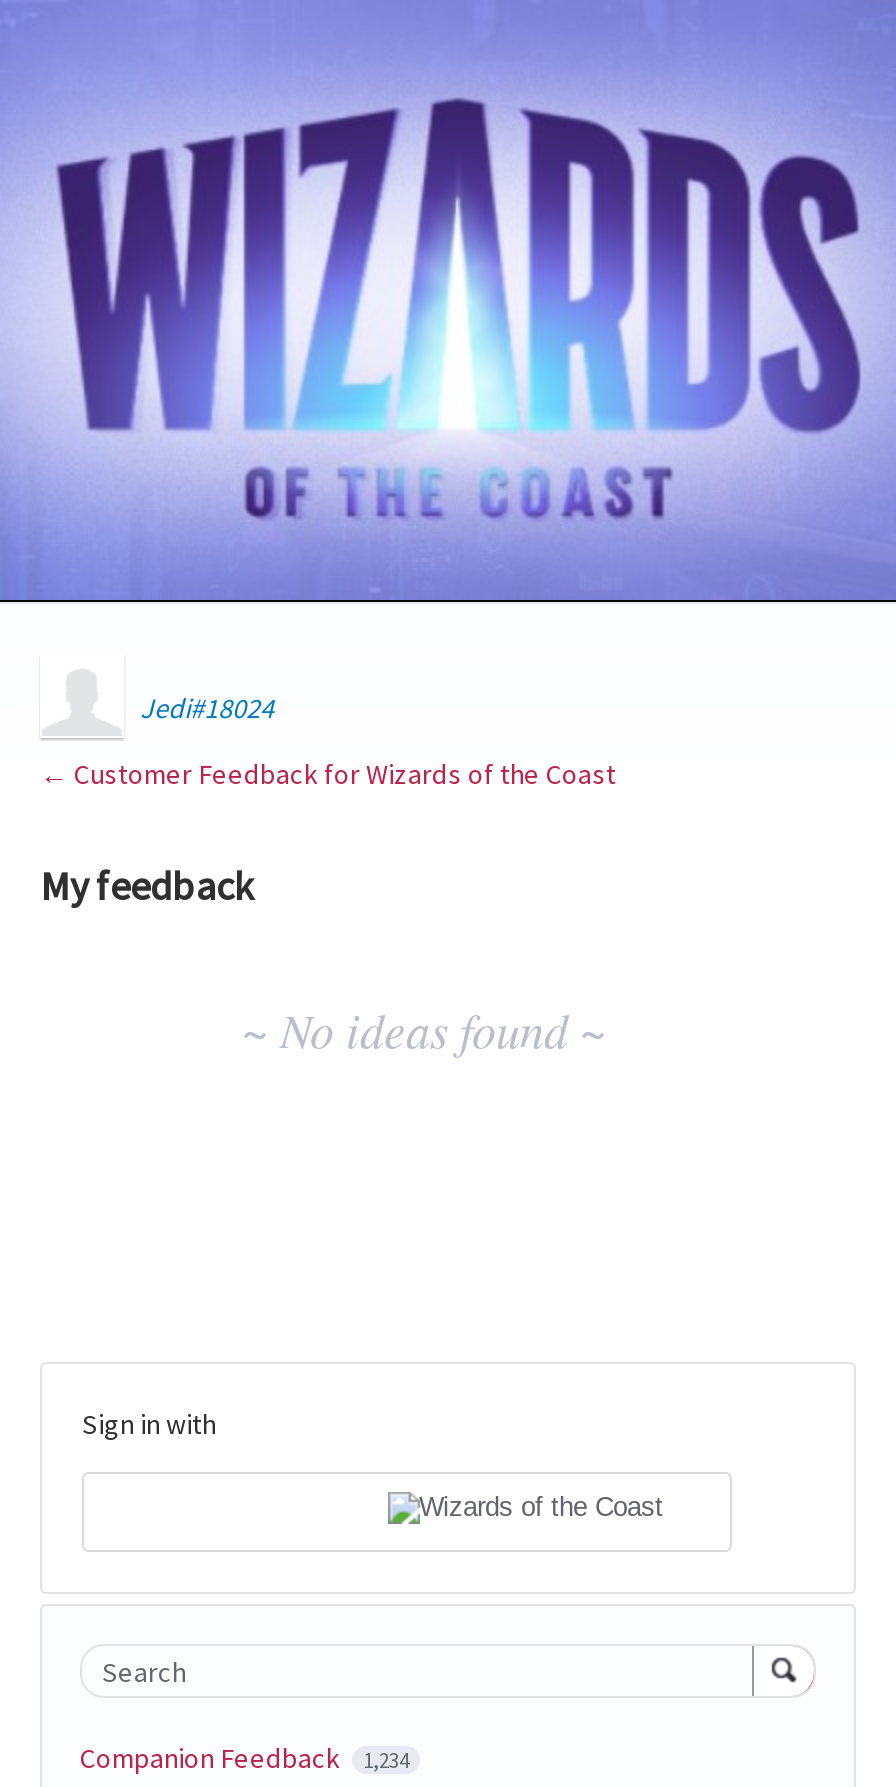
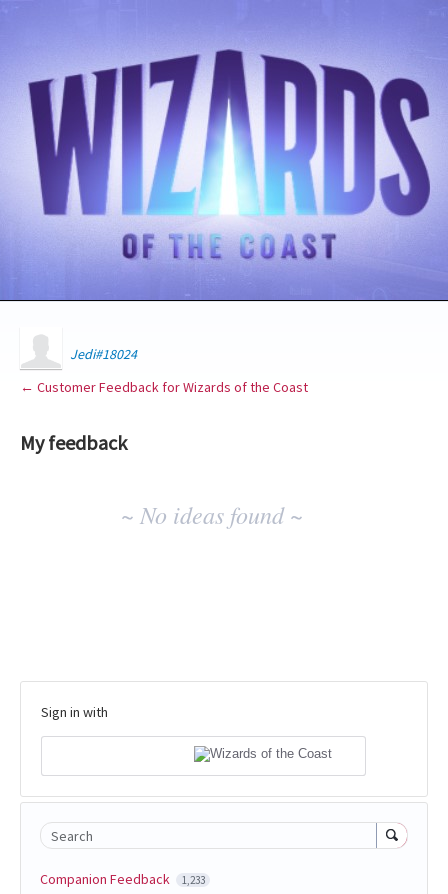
[80,1739,409,1775] Companion Feedback 1,234 -> [40,870,204,888] Companion Feedback 1,233

